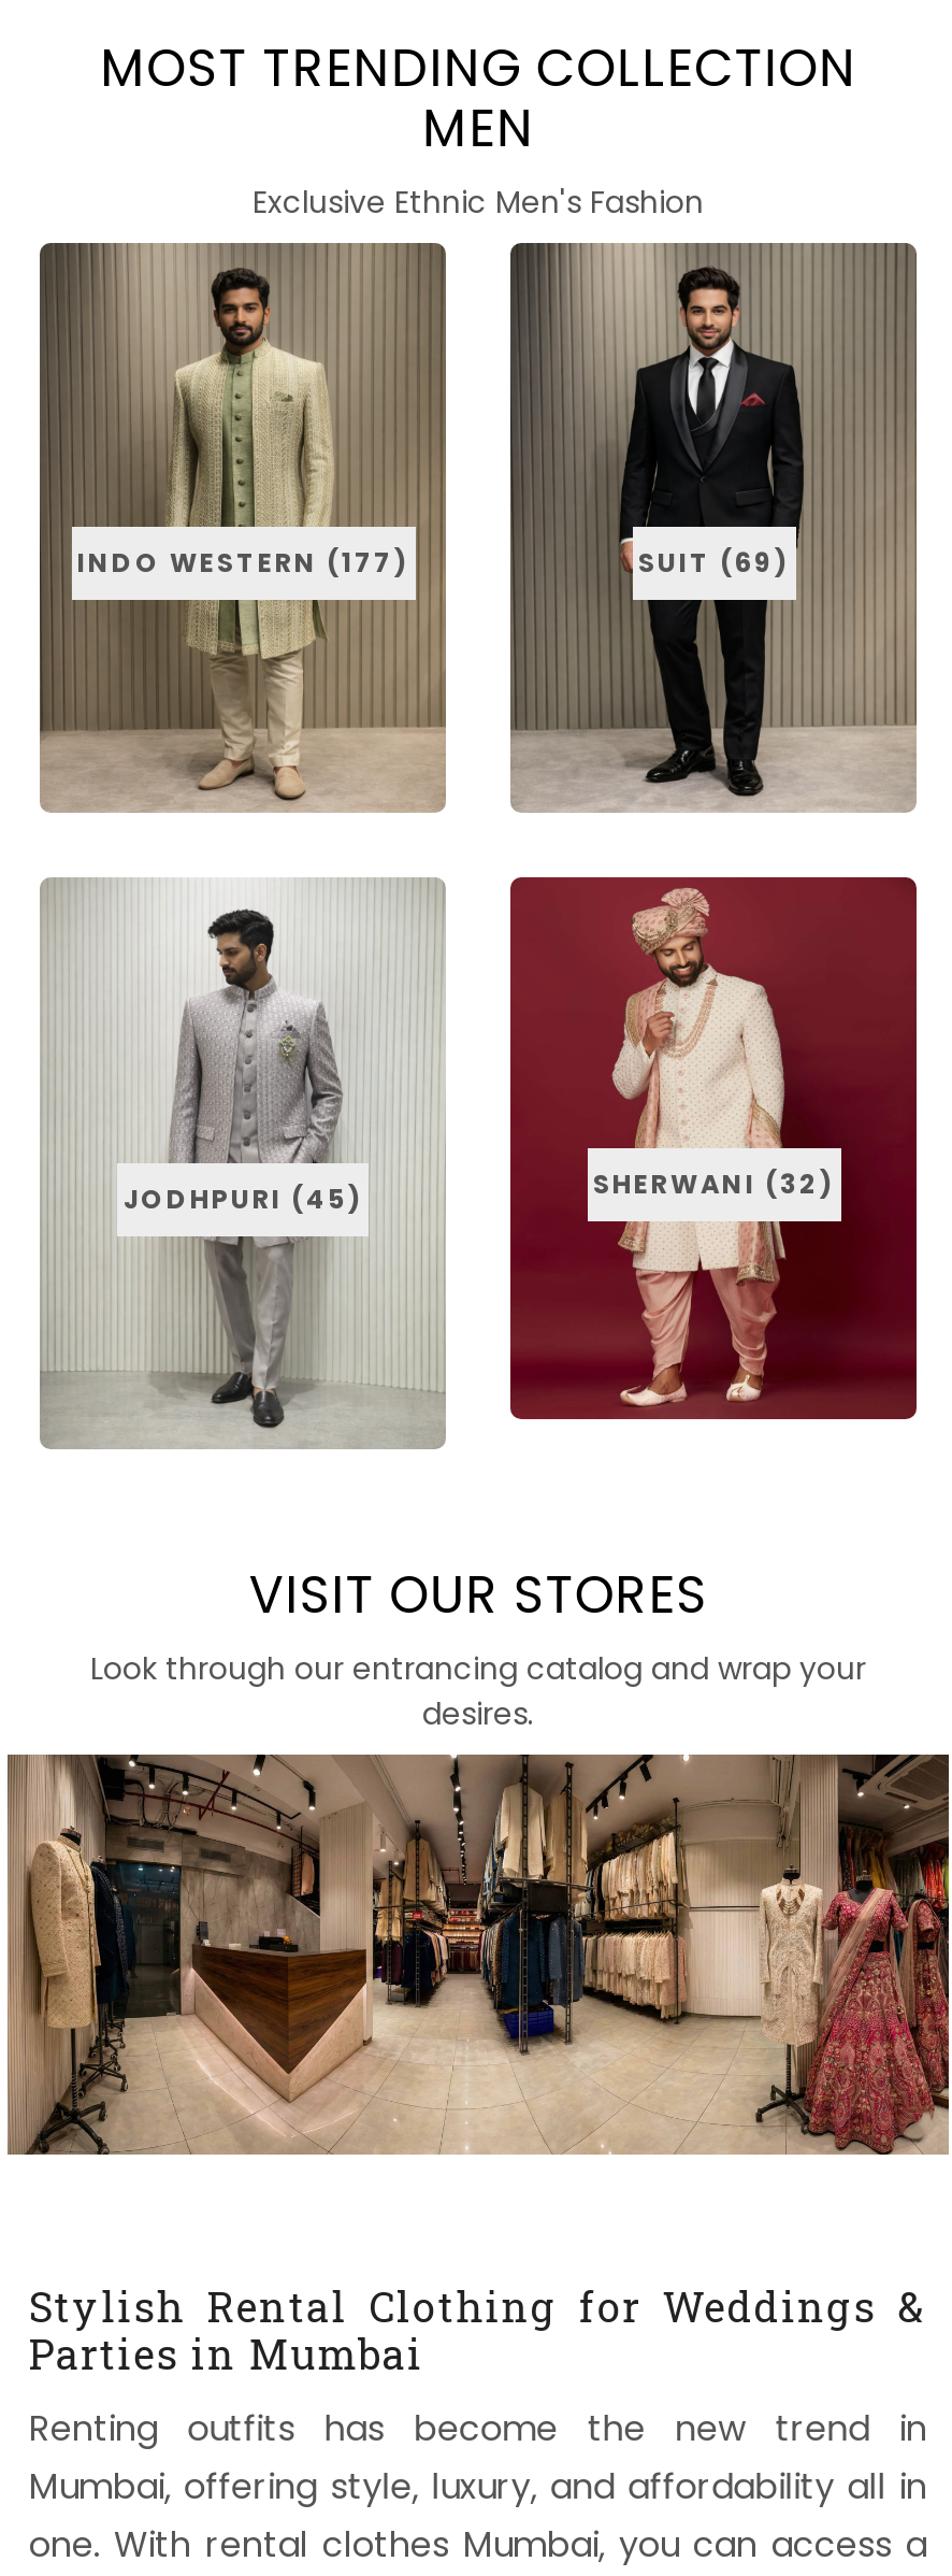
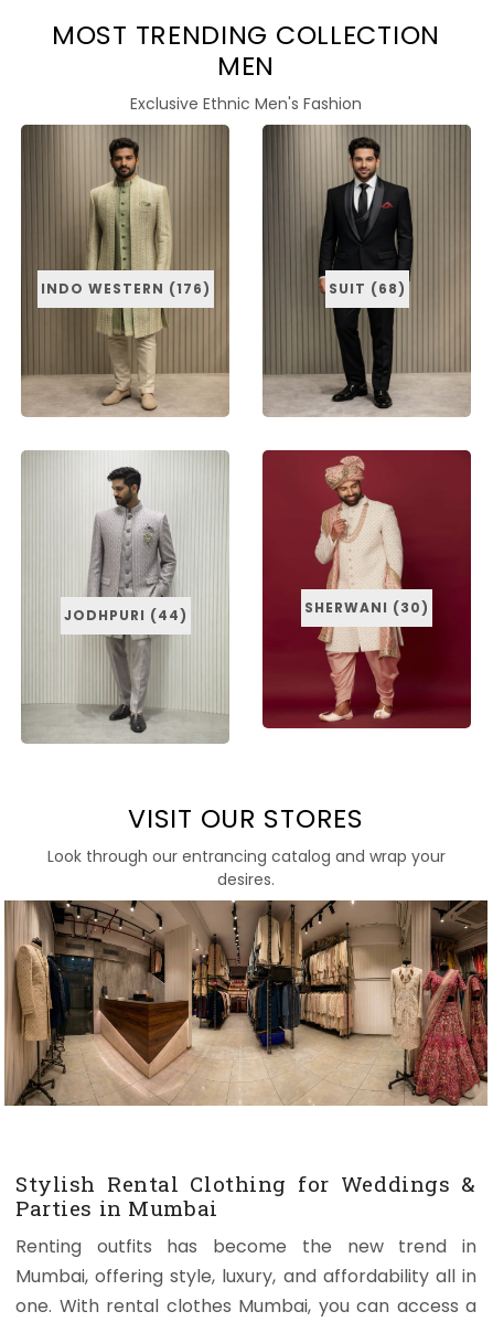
[77,545,408,582] INDO WESTERN (177) -> [40,280,210,298] INDO WESTERN (176)
[638,545,789,582] SUIT (69) -> [328,280,405,298] SUIT (68)
[593,1166,834,1203] SHERWANI (32) -> [304,599,429,617] SHERWANI (30)
[124,1181,362,1218] JODHPURI (45) -> [63,606,187,625] JODHPURI (44)

